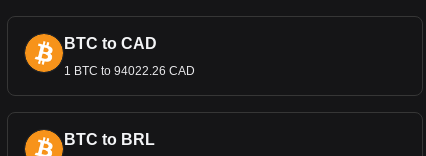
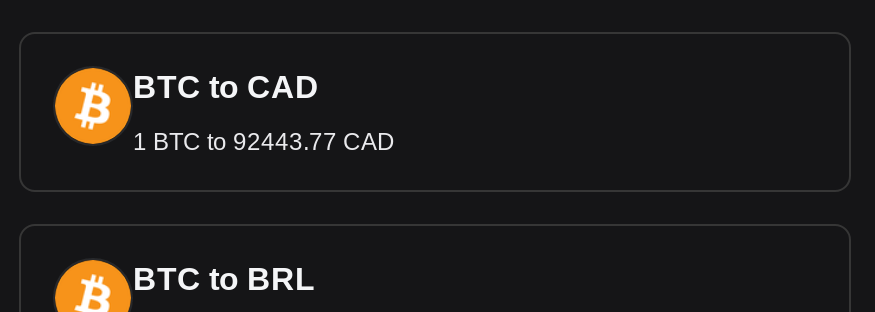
[64,64,195,78] 1 BTC to 94022.26 CAD -> [133,128,395,156] 1 BTC to 92443.77 CAD

